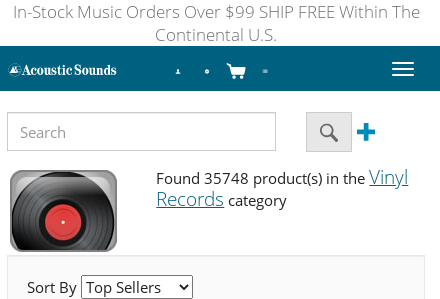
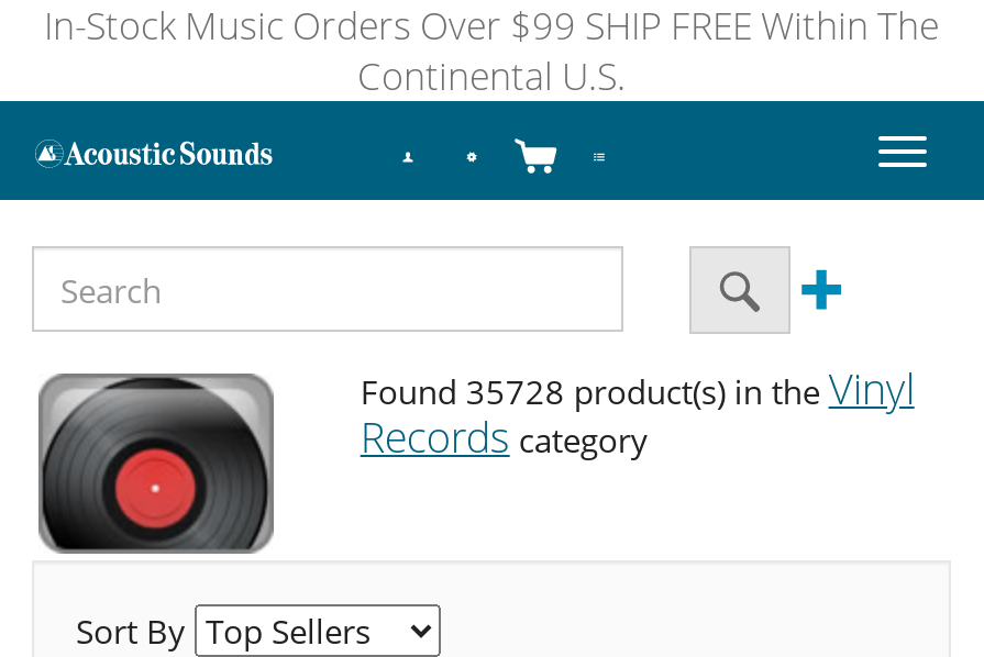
[156,164,408,190] Found 35748 product(s) in the Vinyl -> [360,360,914,417] Found 35728 product(s) in the Vinyl

